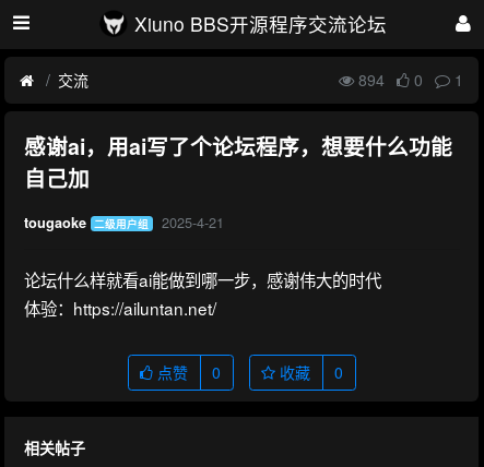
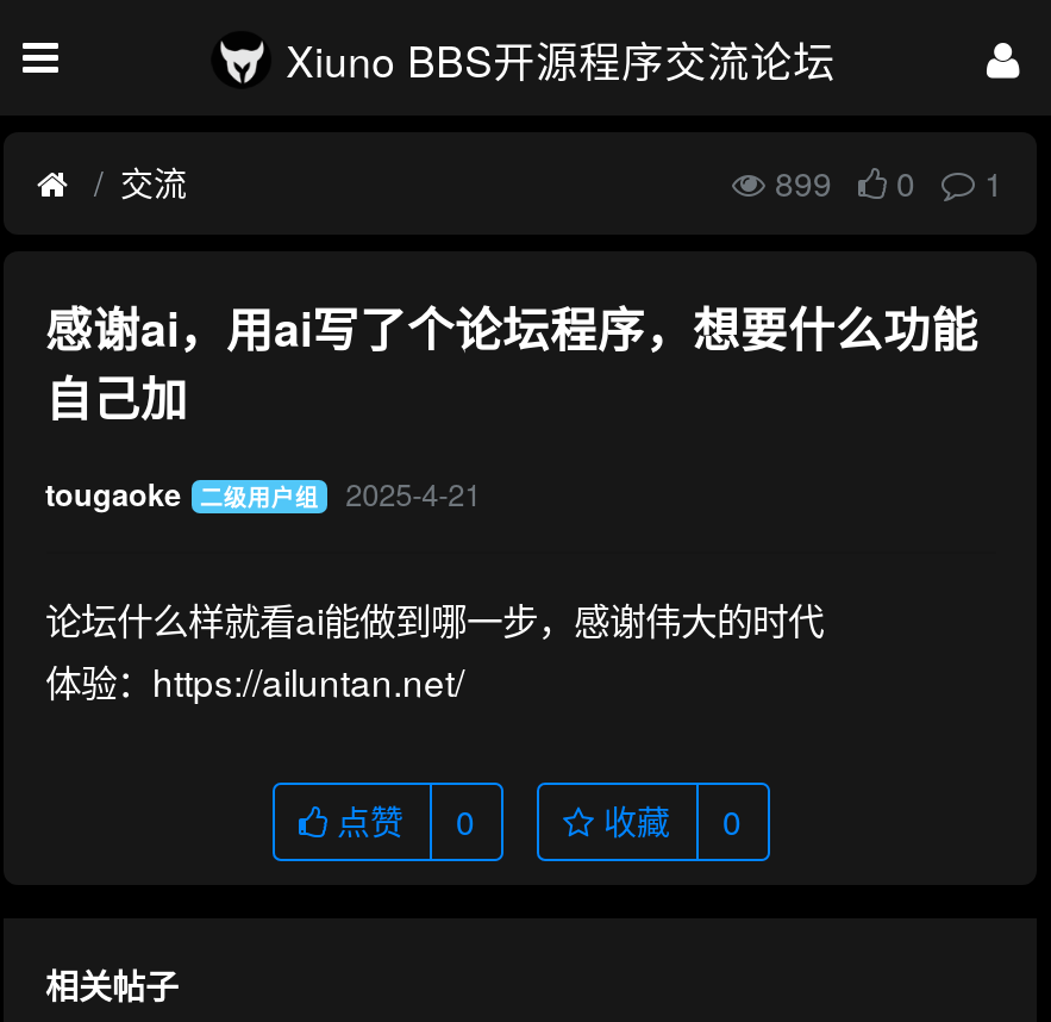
[354,68,463,90] 894 0 1 -> [765,157,1003,205] 899 0 1

